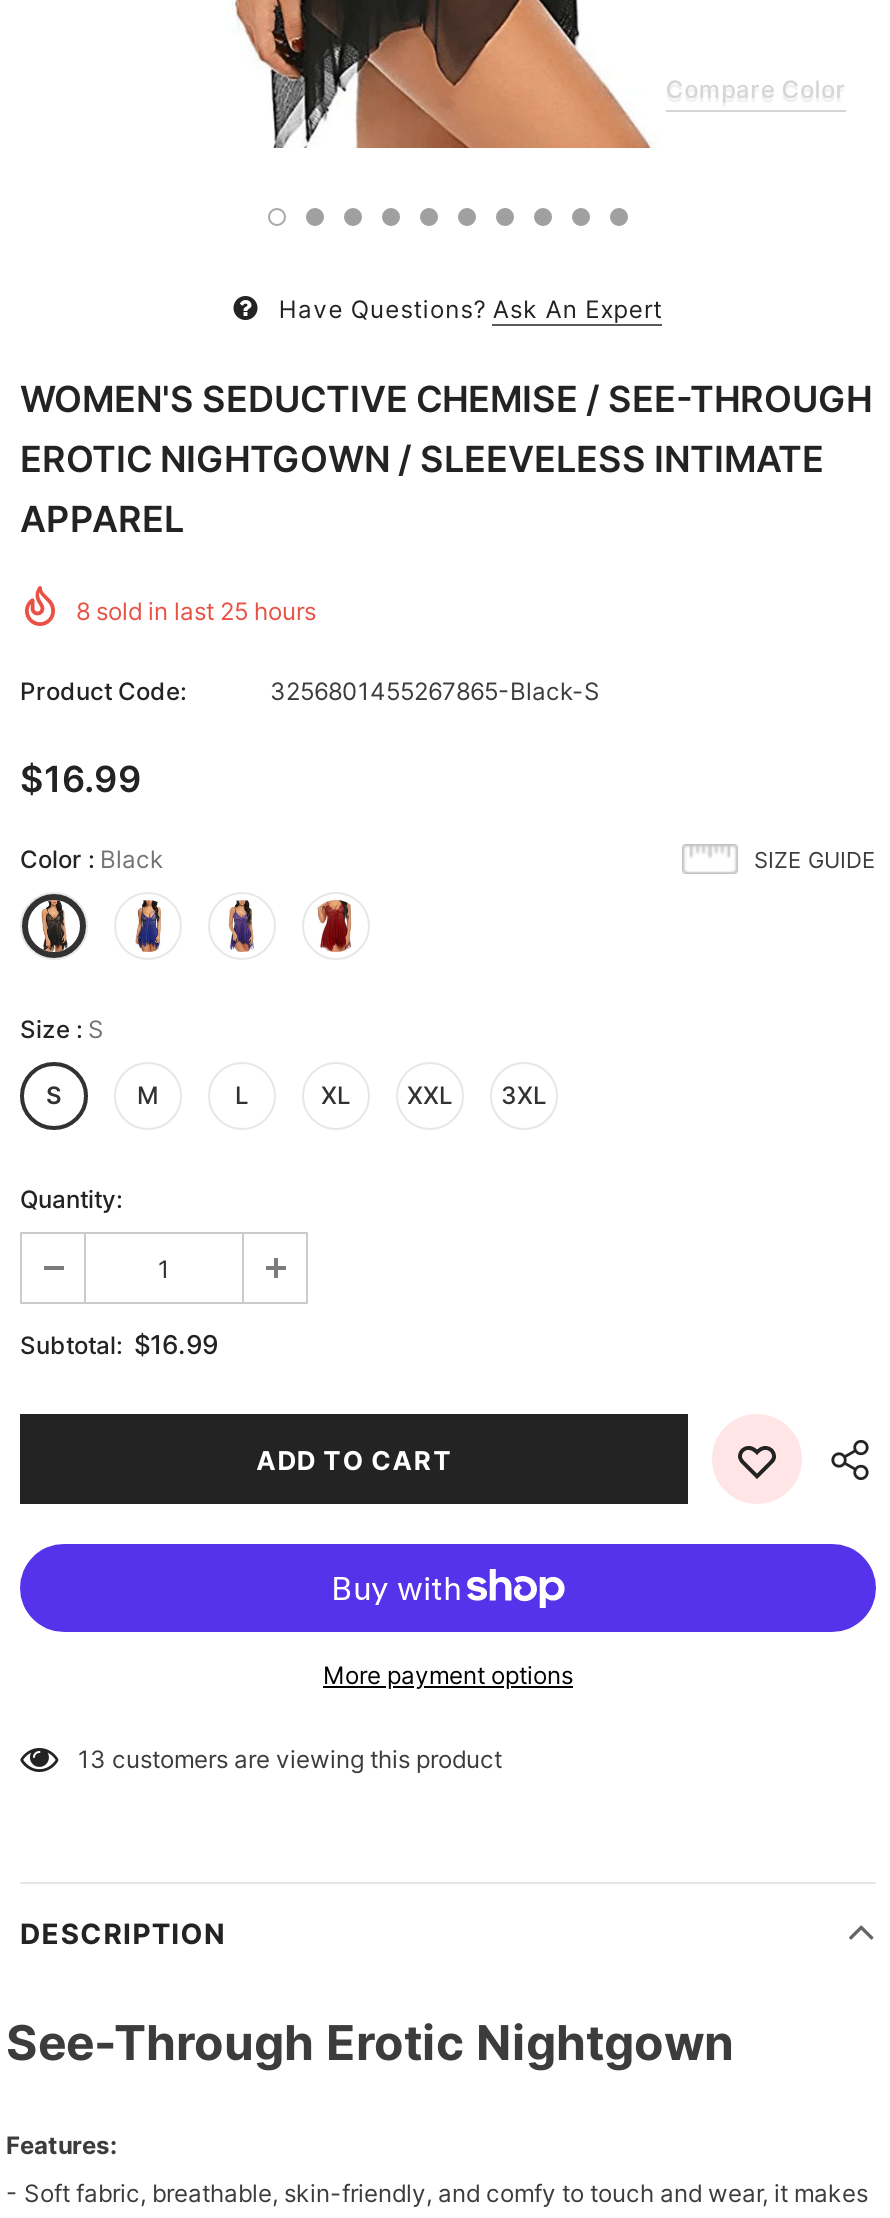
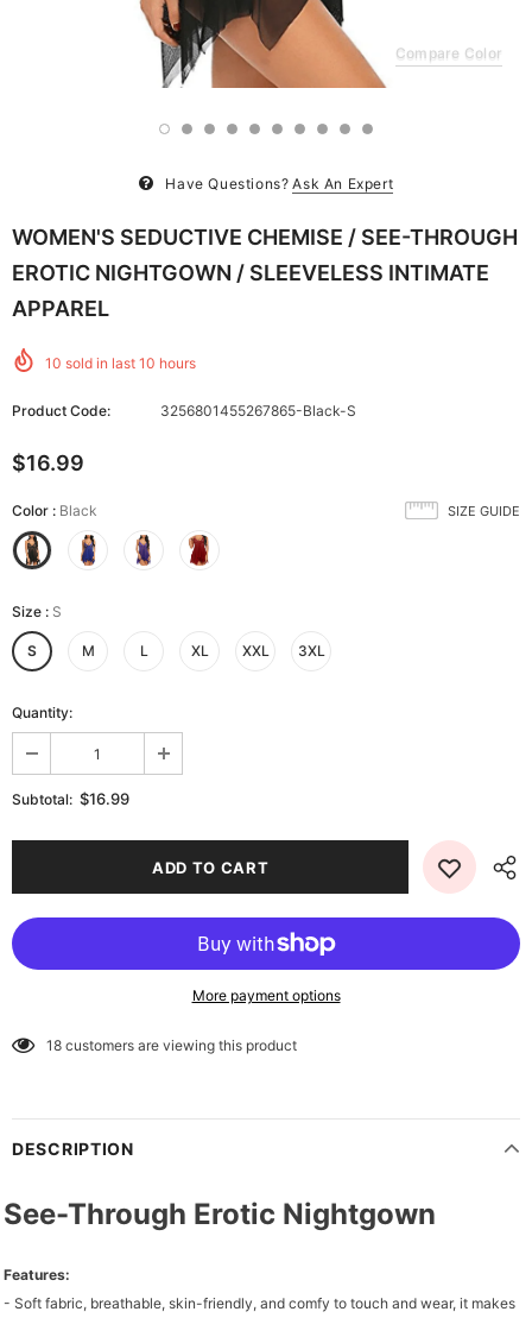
[76,596,316,626] 8 sold in last 25 hours -> [45,354,196,372] 10 sold in last 10 hours
[78,1744,502,1774] 13 customers are viewing this product -> [46,1036,297,1054] 18 customers are viewing this product

